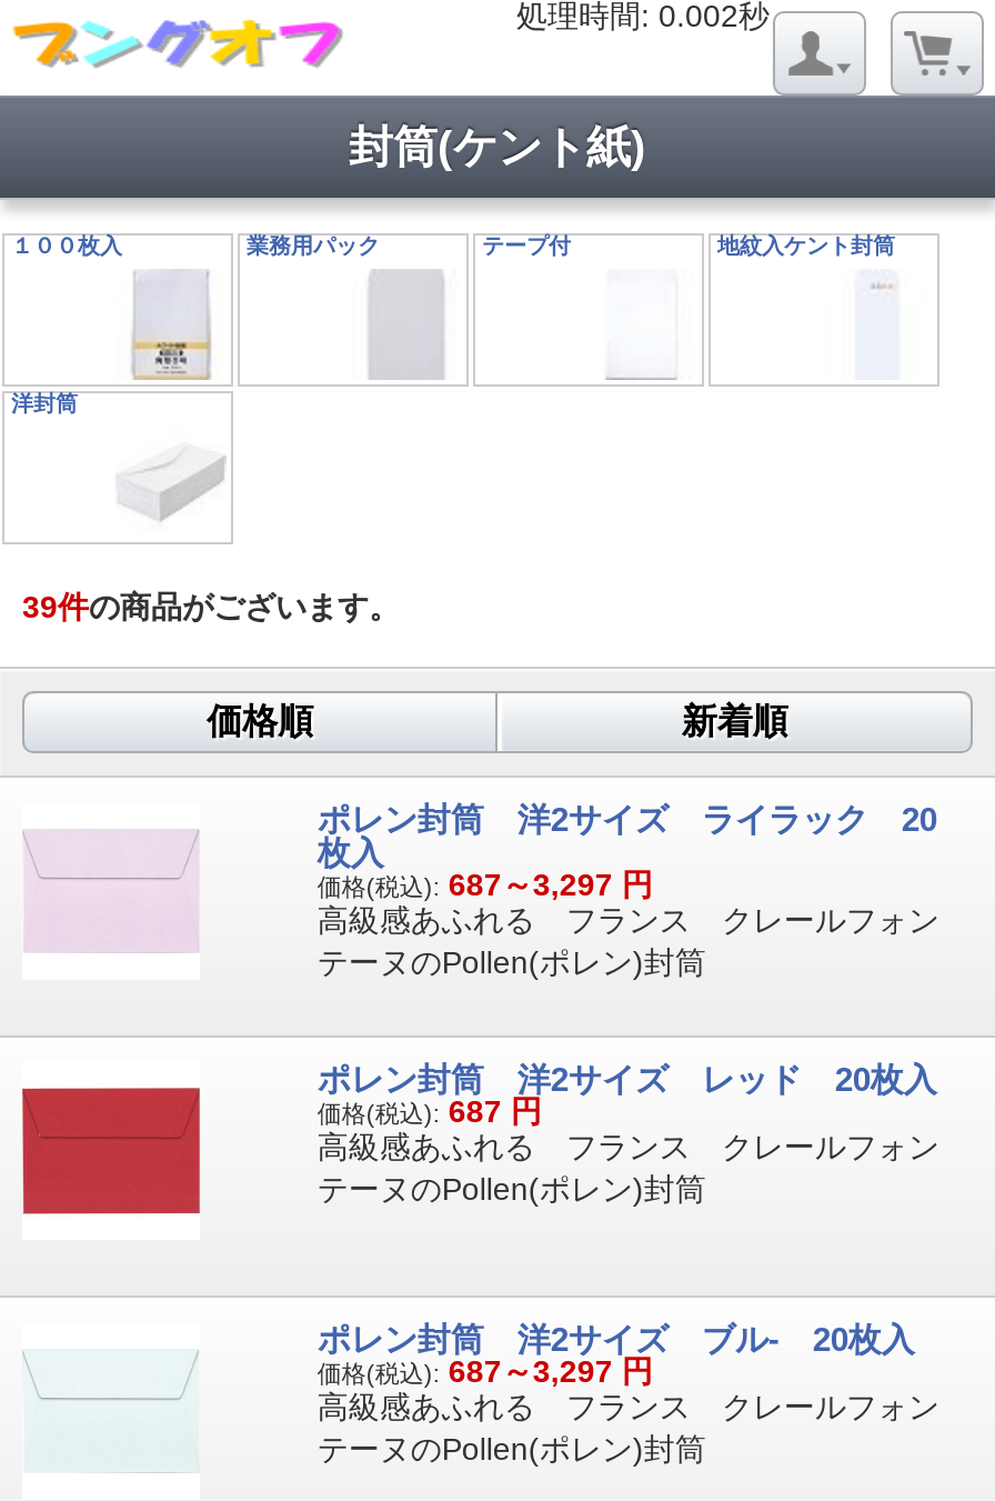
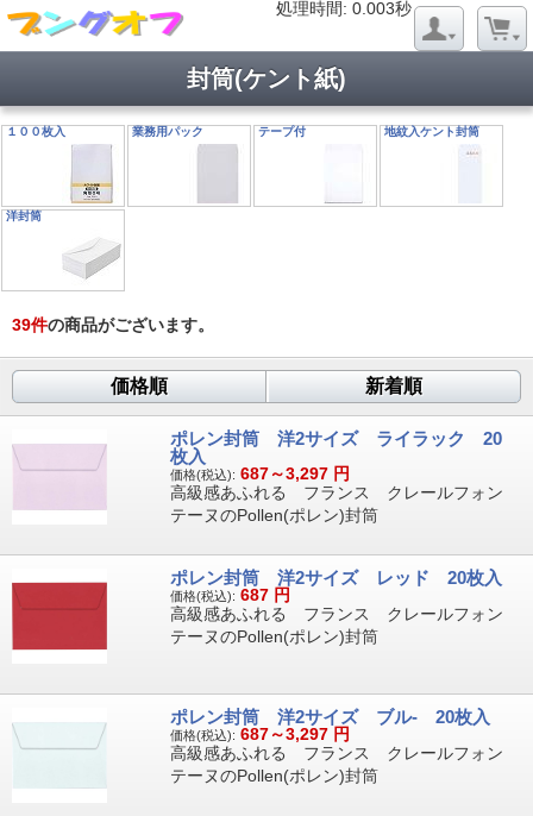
[516,0,770,33] 処理時間: 0.002秒 -> [277,0,412,18] 処理時間: 0.003秒

